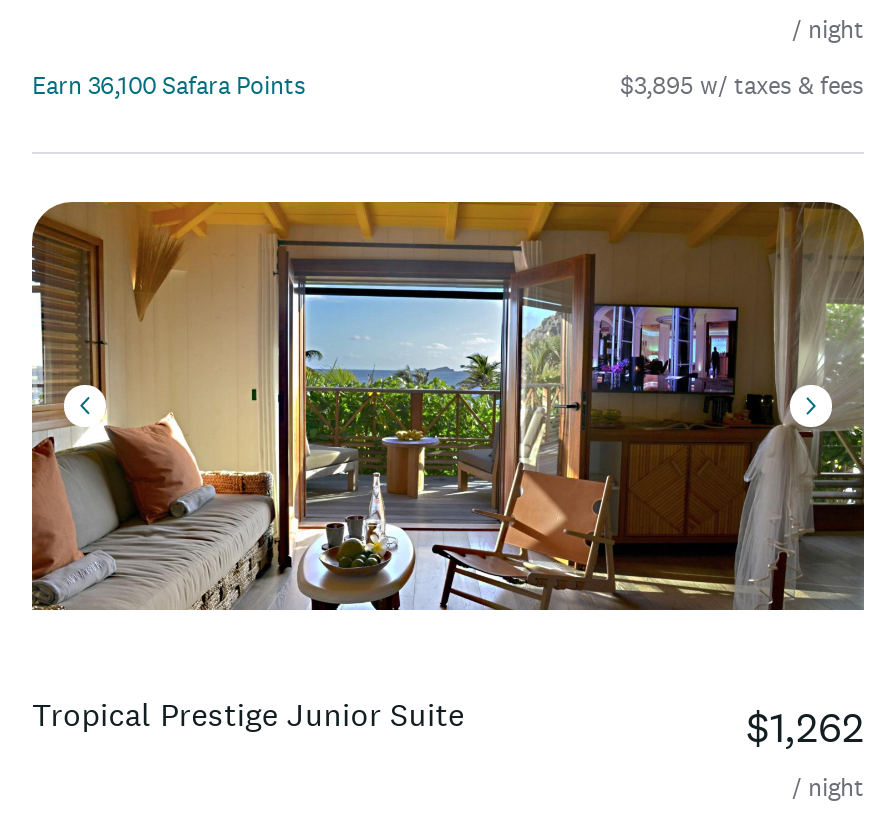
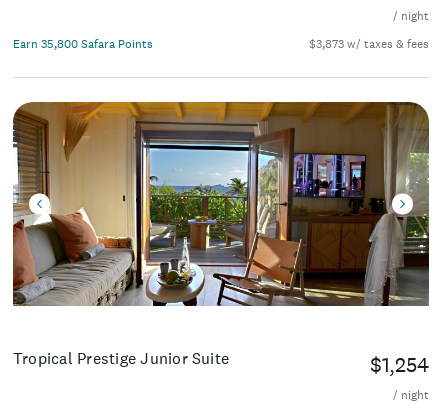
[32,69,306,101] Earn 36,100 Safara Points -> [13,36,153,52] Earn 35,800 Safara Points
[620,69,864,101] $3,895 w/ taxes & fees -> [309,36,429,52] $3,873 w/ taxes & fees
[746,702,864,752] $1,262 -> [370,352,429,377] $1,254

